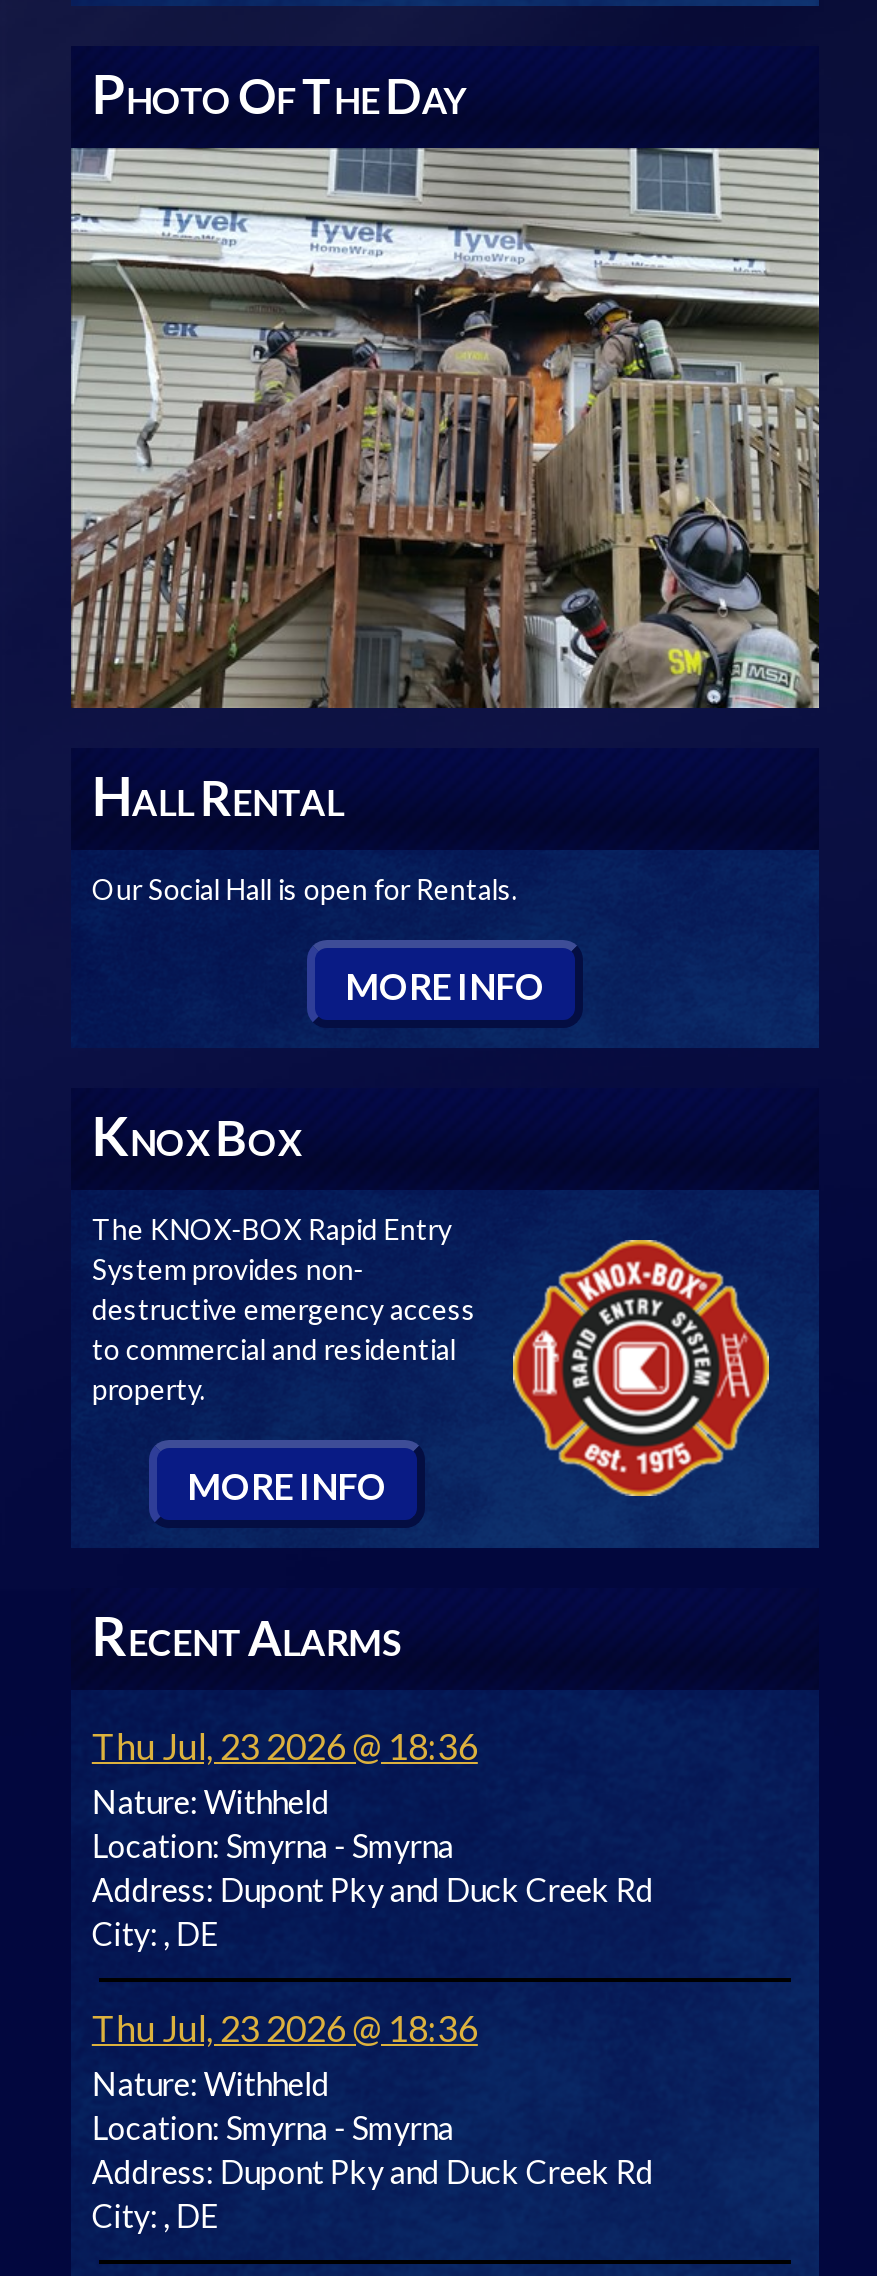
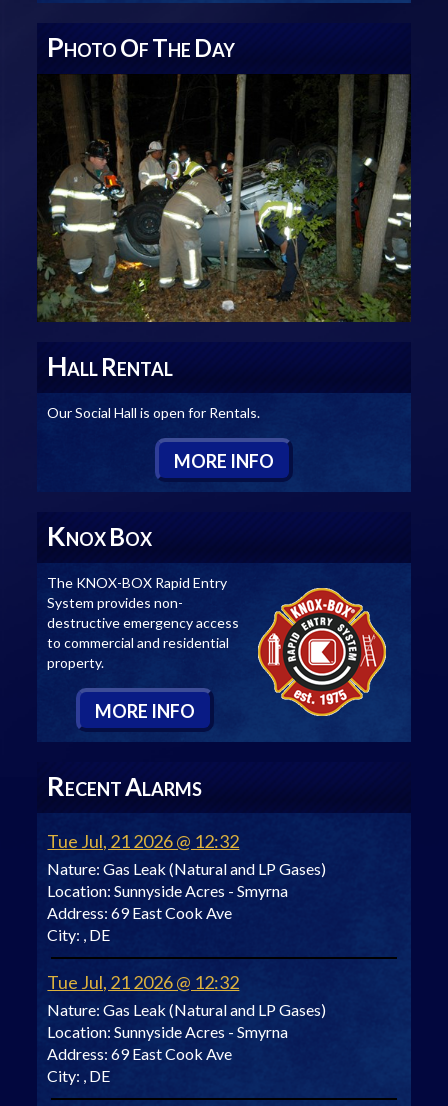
[69,146,821,710] [image] -> [36,74,411,322] [image]
[92,1724,654,1908] Thu Jul, 23 2026 @ 18:36 | Nature: Withheld | Location: Smyrna - Smyrna | Address: Dupont Pky and Duck Creek Rd -> [47,830,326,922] Tue Jul, 21 2026 @ 12:32 | Nature: Gas Leak (Natural and LP Gases) | Location: Sunnyside Acres - Smyrna | Address: 69 East Cook Ave
[92,2006,654,2190] Thu Jul, 23 2026 @ 18:36 | Nature: Withheld | Location: Smyrna - Smyrna | Address: Dupont Pky and Duck Creek Rd -> [47,971,326,1063] Tue Jul, 21 2026 @ 12:32 | Nature: Gas Leak (Natural and LP Gases) | Location: Sunnyside Acres - Smyrna | Address: 69 East Cook Ave

